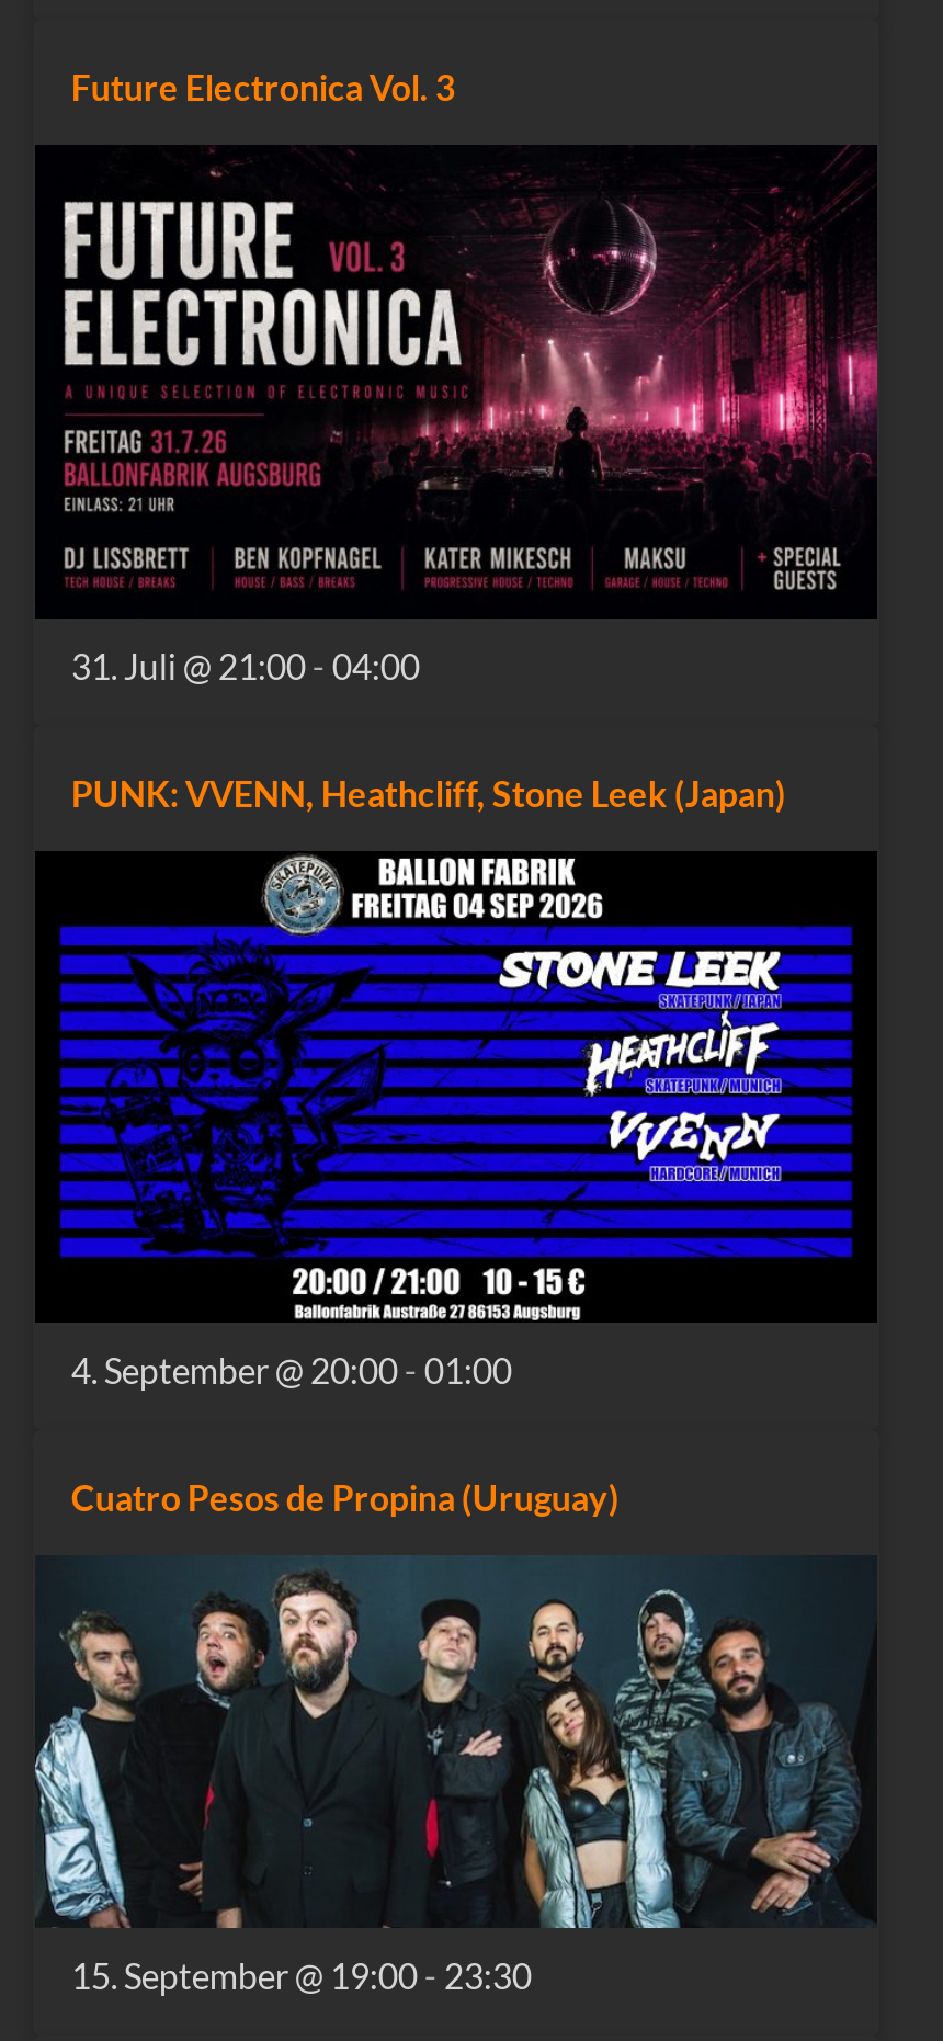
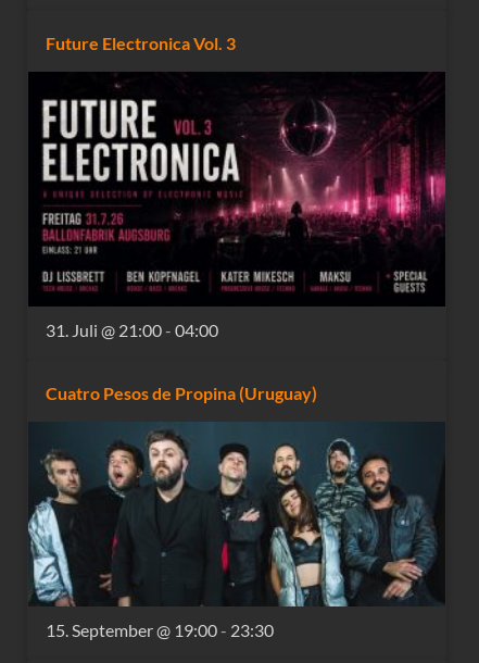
[71,772,786,813] PUNK: VVENN, Heathcliff, Stone Leek (Japan) -> none
[57,853,860,1391] [image] | 4. September @ 20:00 - 01:00 -> none

